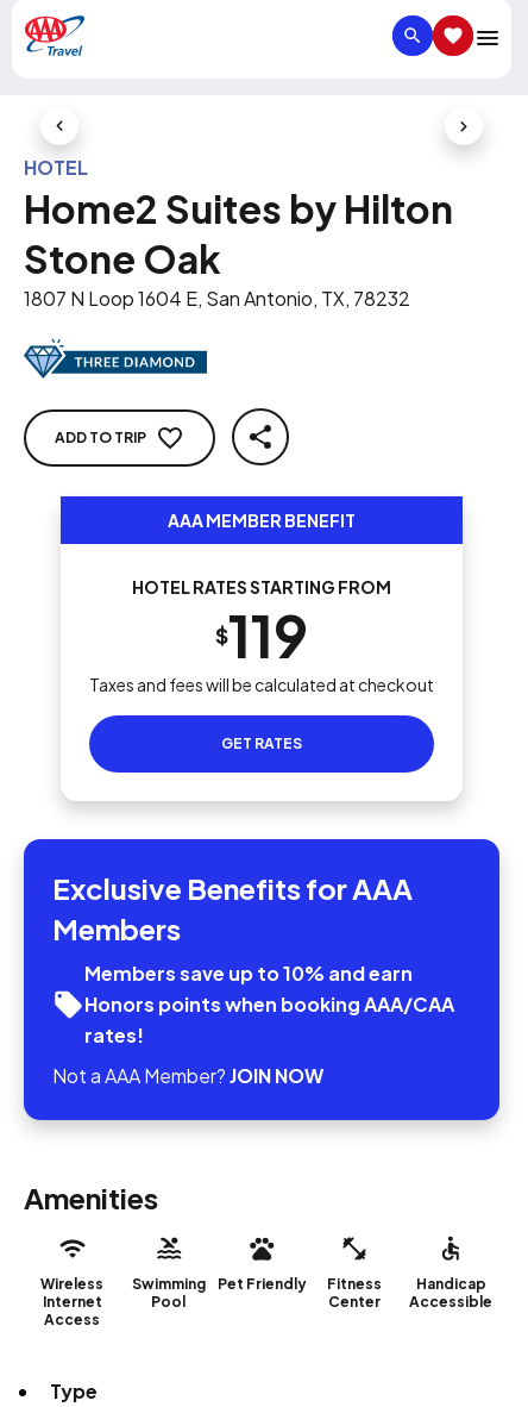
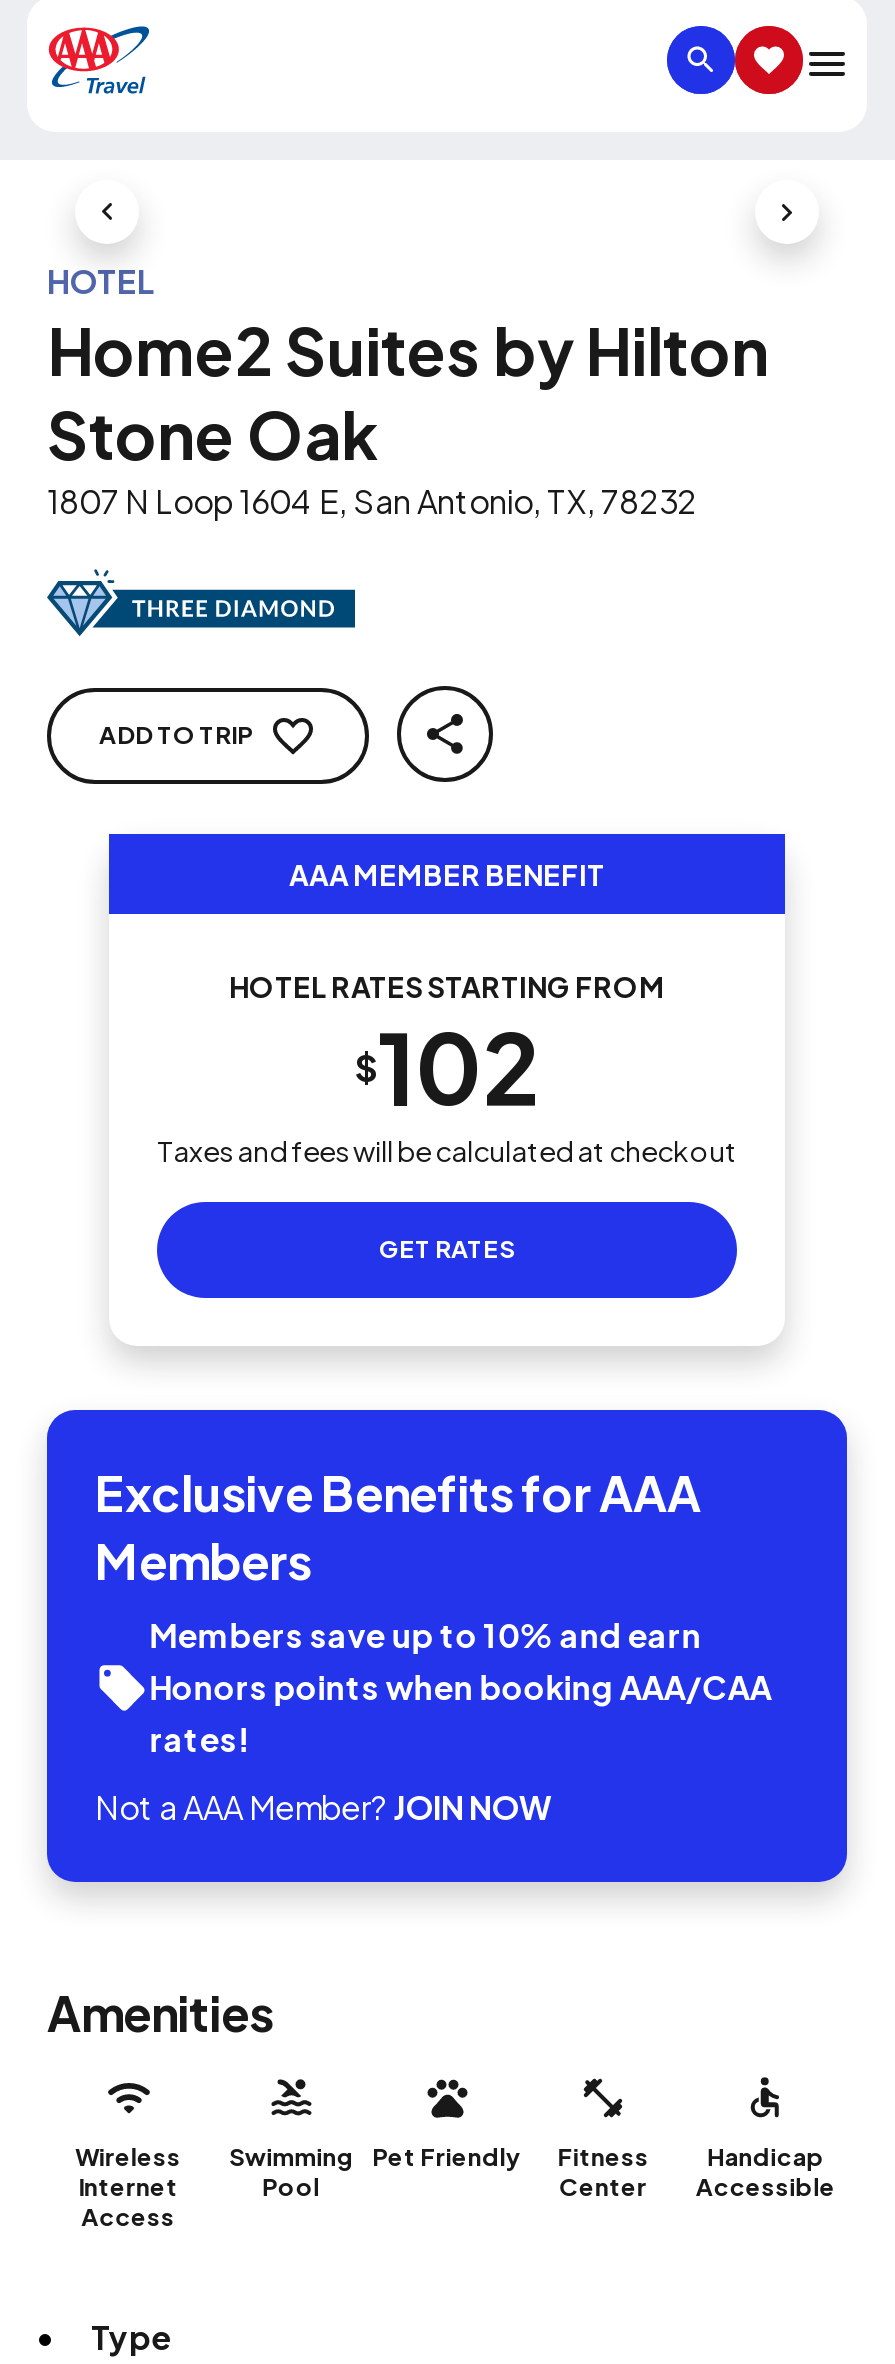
[215,599,308,671] $119 -> [355,1006,539,1128] $102

